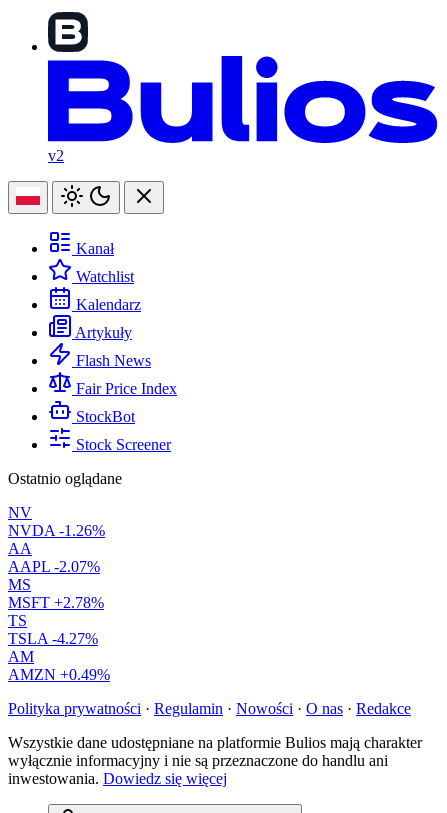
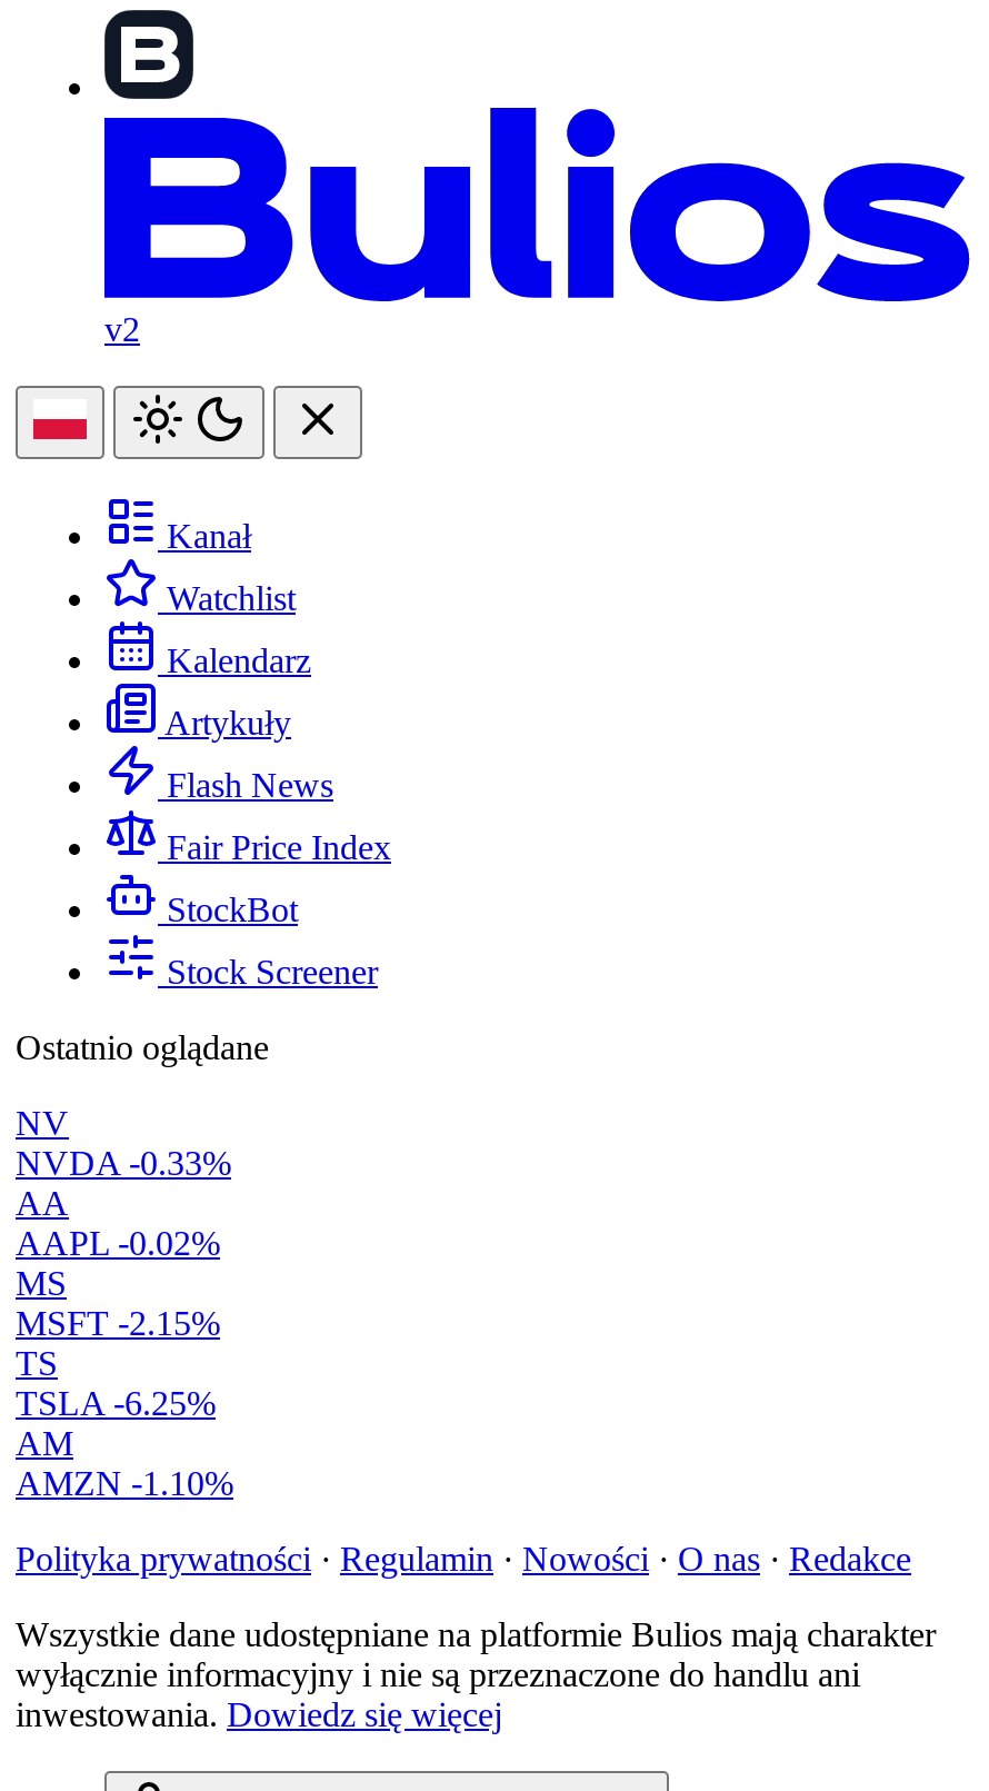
[8,522,105,539] NVDA -1.26% -> [16,1144,231,1182] NVDA -0.33%
[8,558,100,575] AAPL -2.07% -> [16,1224,220,1262] AAPL -0.02%
[8,594,104,611] MSFT +2.78% -> [16,1304,220,1342] MSFT -2.15%
[8,630,98,647] TSLA -4.27% -> [16,1384,216,1422] TSLA -6.25%
[8,666,110,683] AMZN +0.49% -> [16,1464,233,1502] AMZN -1.10%

